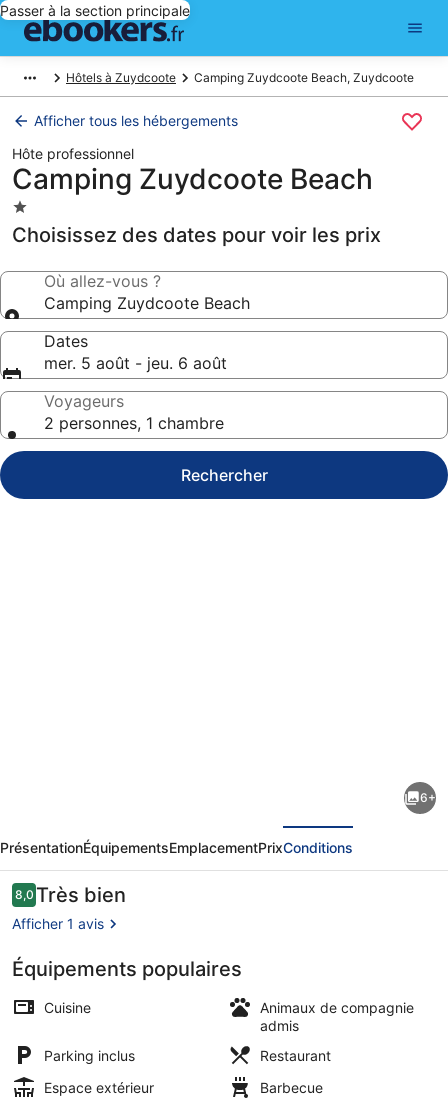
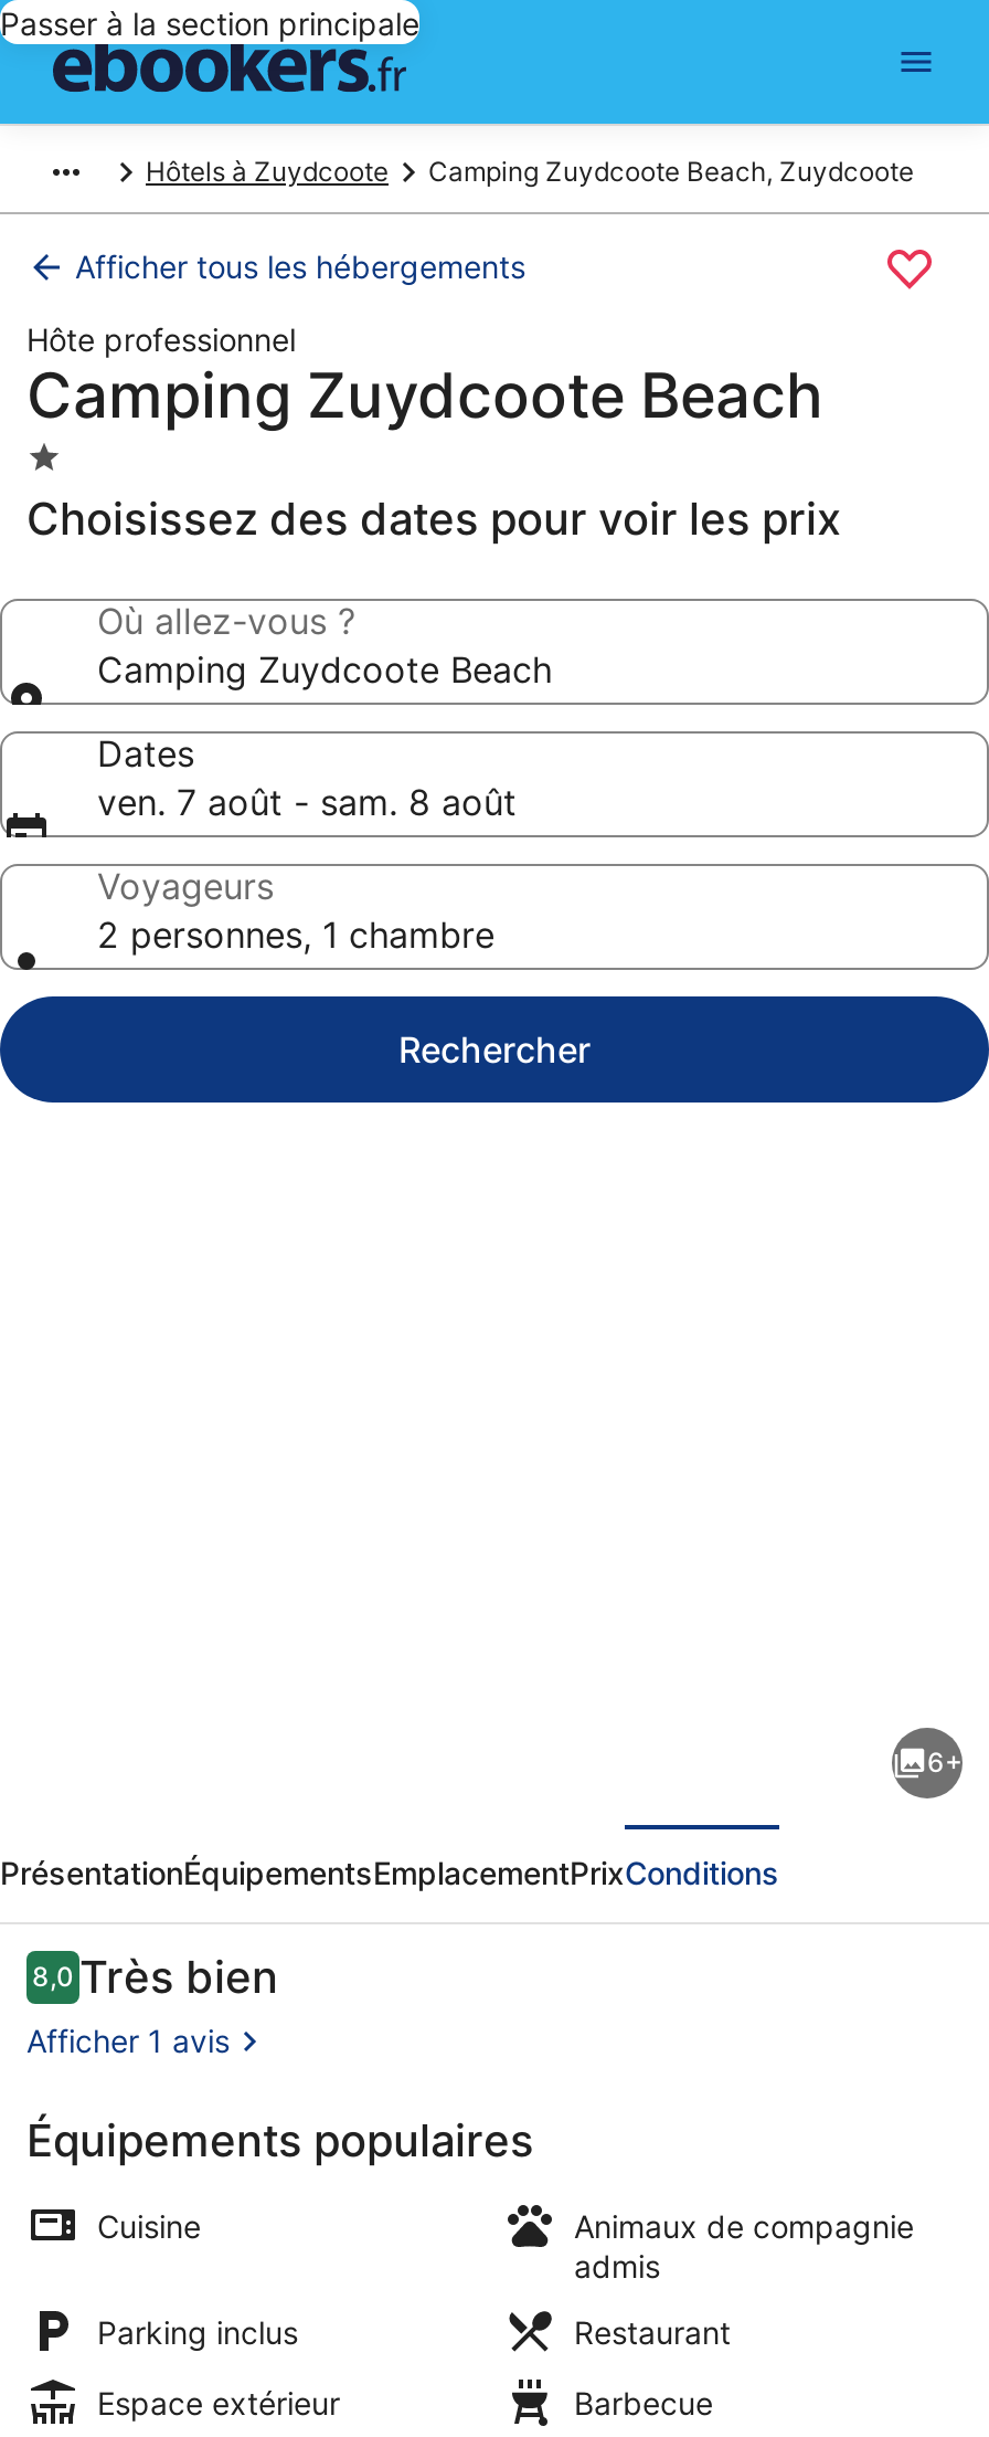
[44,353,227,373] mer. 5 août - jeu. 6 août -> [97,780,517,824] ven. 7 août - sam. 8 août

